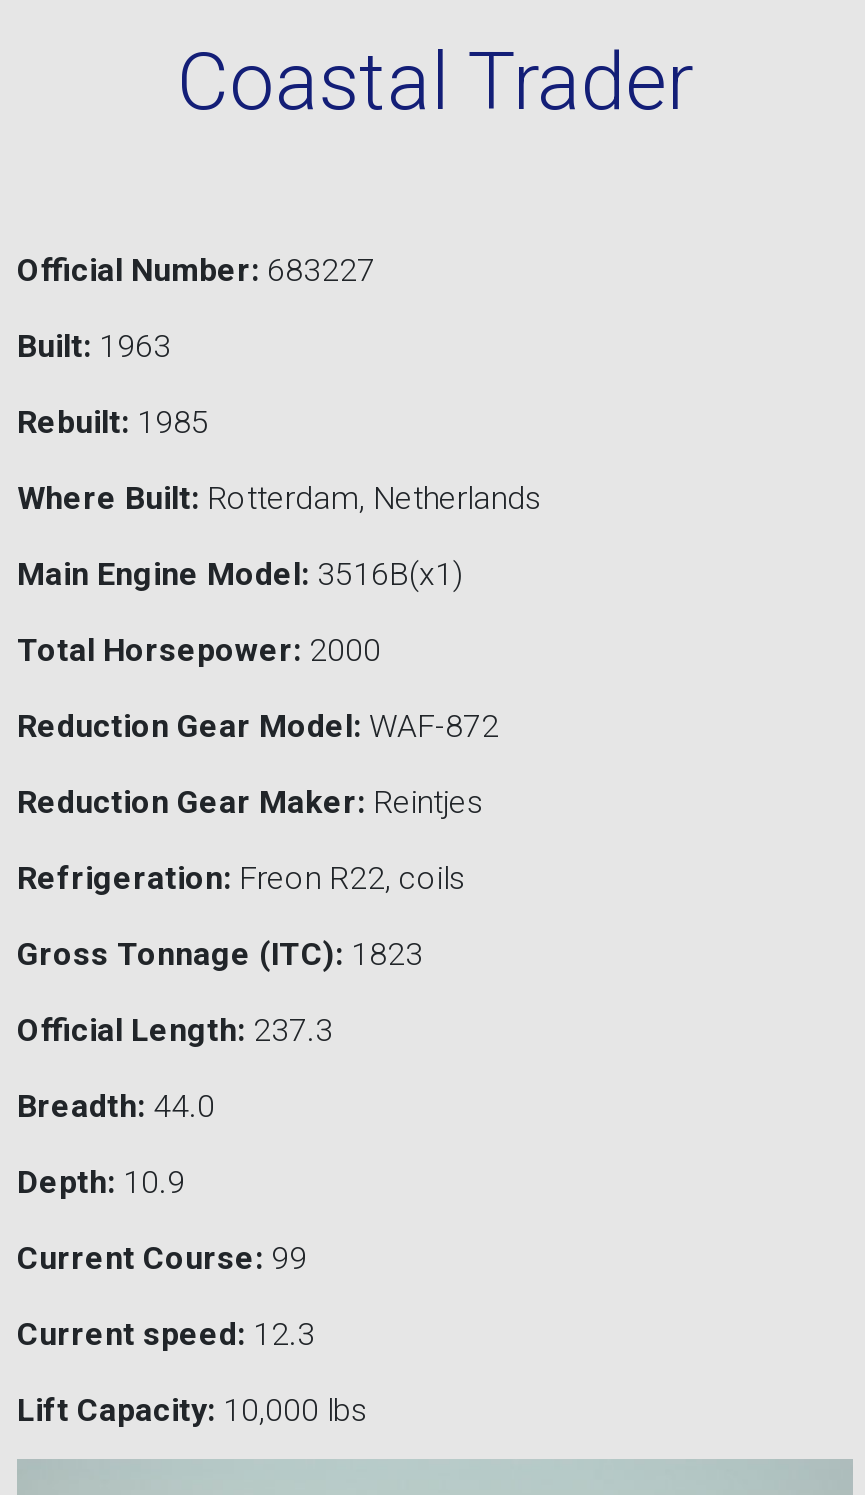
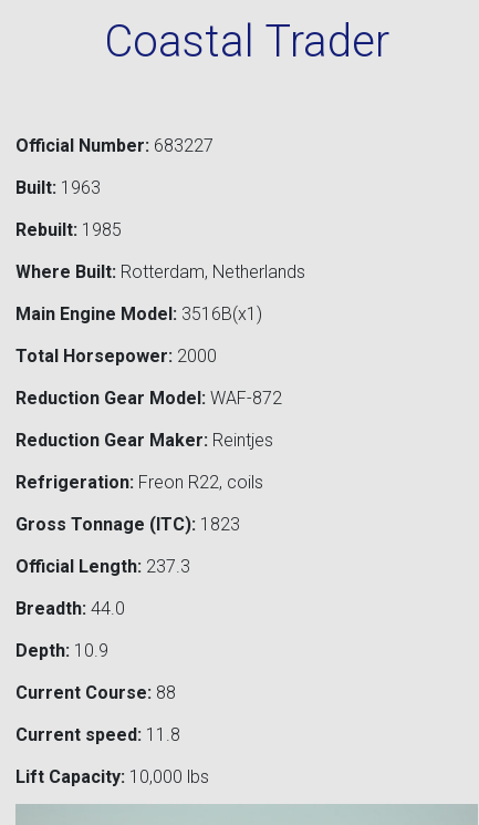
[17,1239,307,1277] Current Course: 99 -> [15,682,176,703] Current Course: 88
[17,1315,315,1353] Current speed: 12.3 -> [15,724,180,745] Current speed: 11.8

